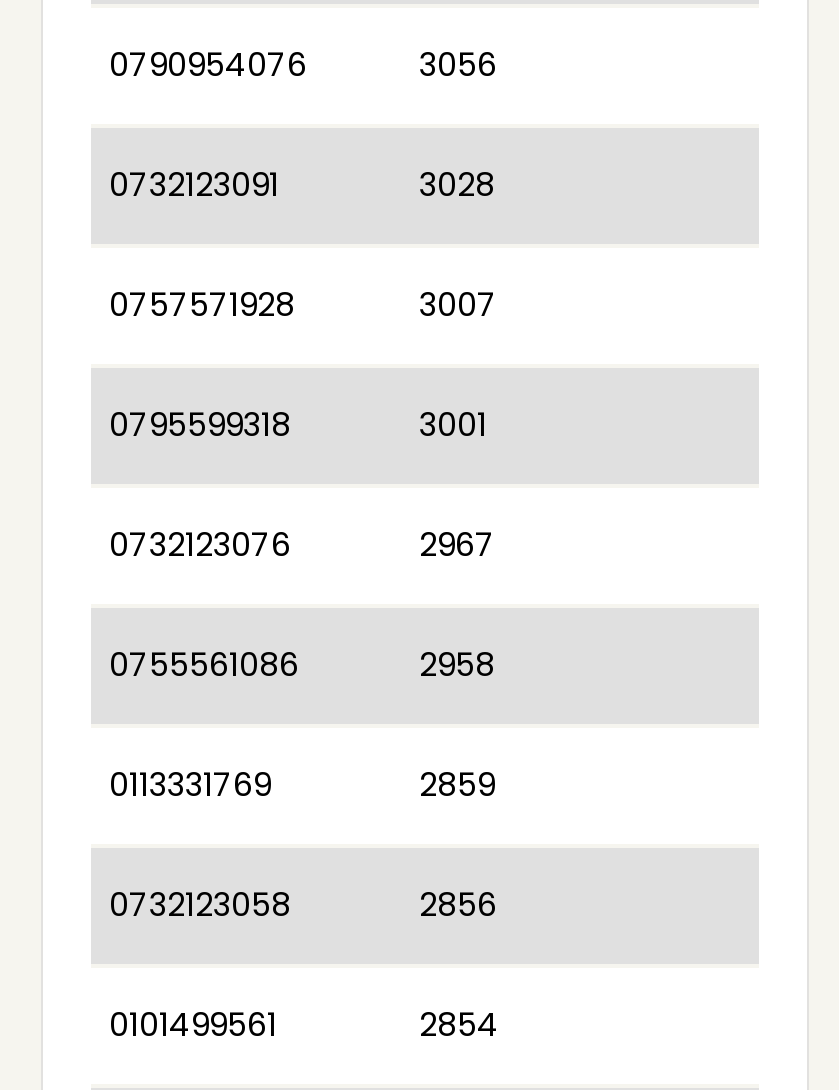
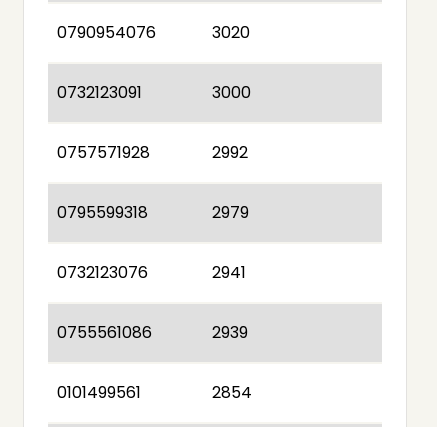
[419,42,497,88] 3056 -> [212,21,250,44] 3020
[419,162,495,208] 3028 -> [212,81,251,104] 3000
[419,282,497,328] 3007 -> [212,141,248,164] 2992
[419,402,487,448] 3001 -> [212,201,249,224] 2979
[419,522,495,568] 2967 -> [212,261,246,284] 2941
[109,642,497,928] 2958 | 0113331769 | 2859 | 0732123058 | 2856 -> [212,321,248,344] 2939

